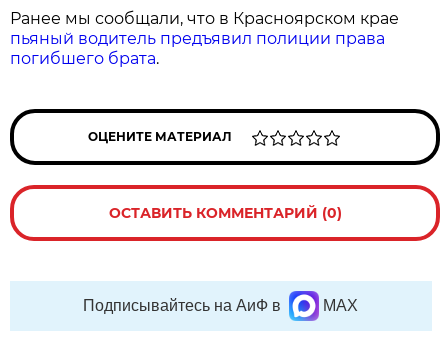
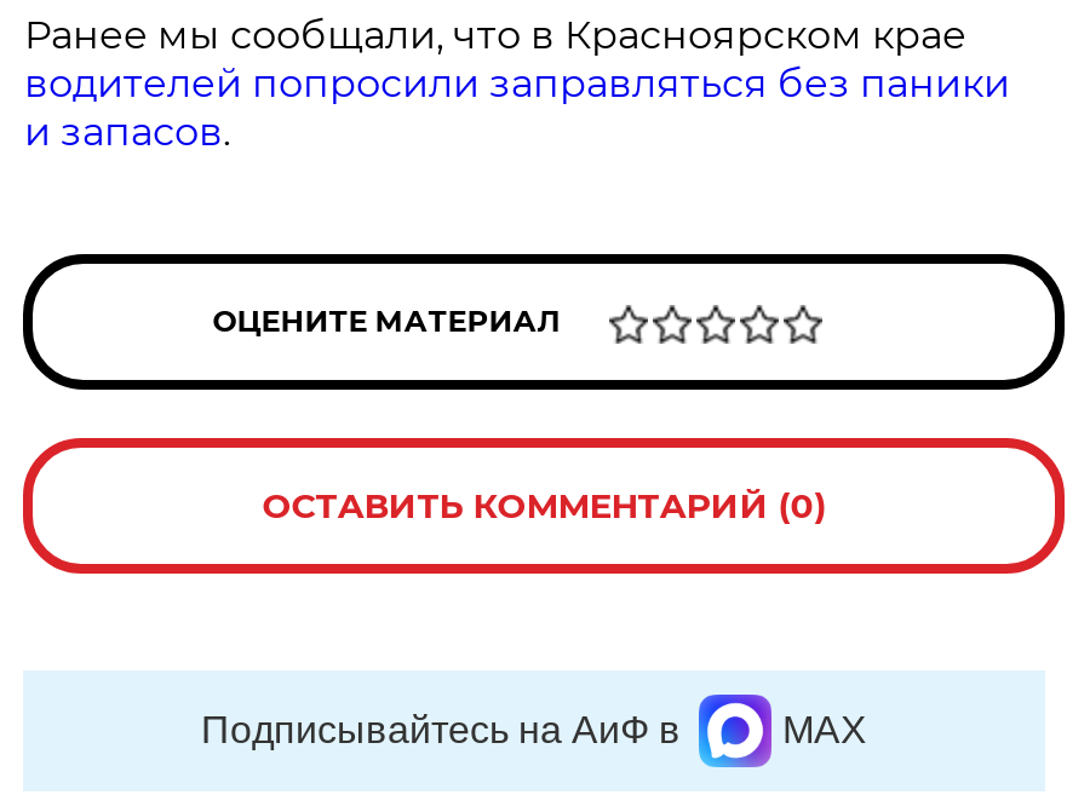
[10,29,385,68] пьяный водитель предъявил полиции права | погибшего брата. -> [24,60,1010,155] водителей попросили заправляться без паники | и запасов.

